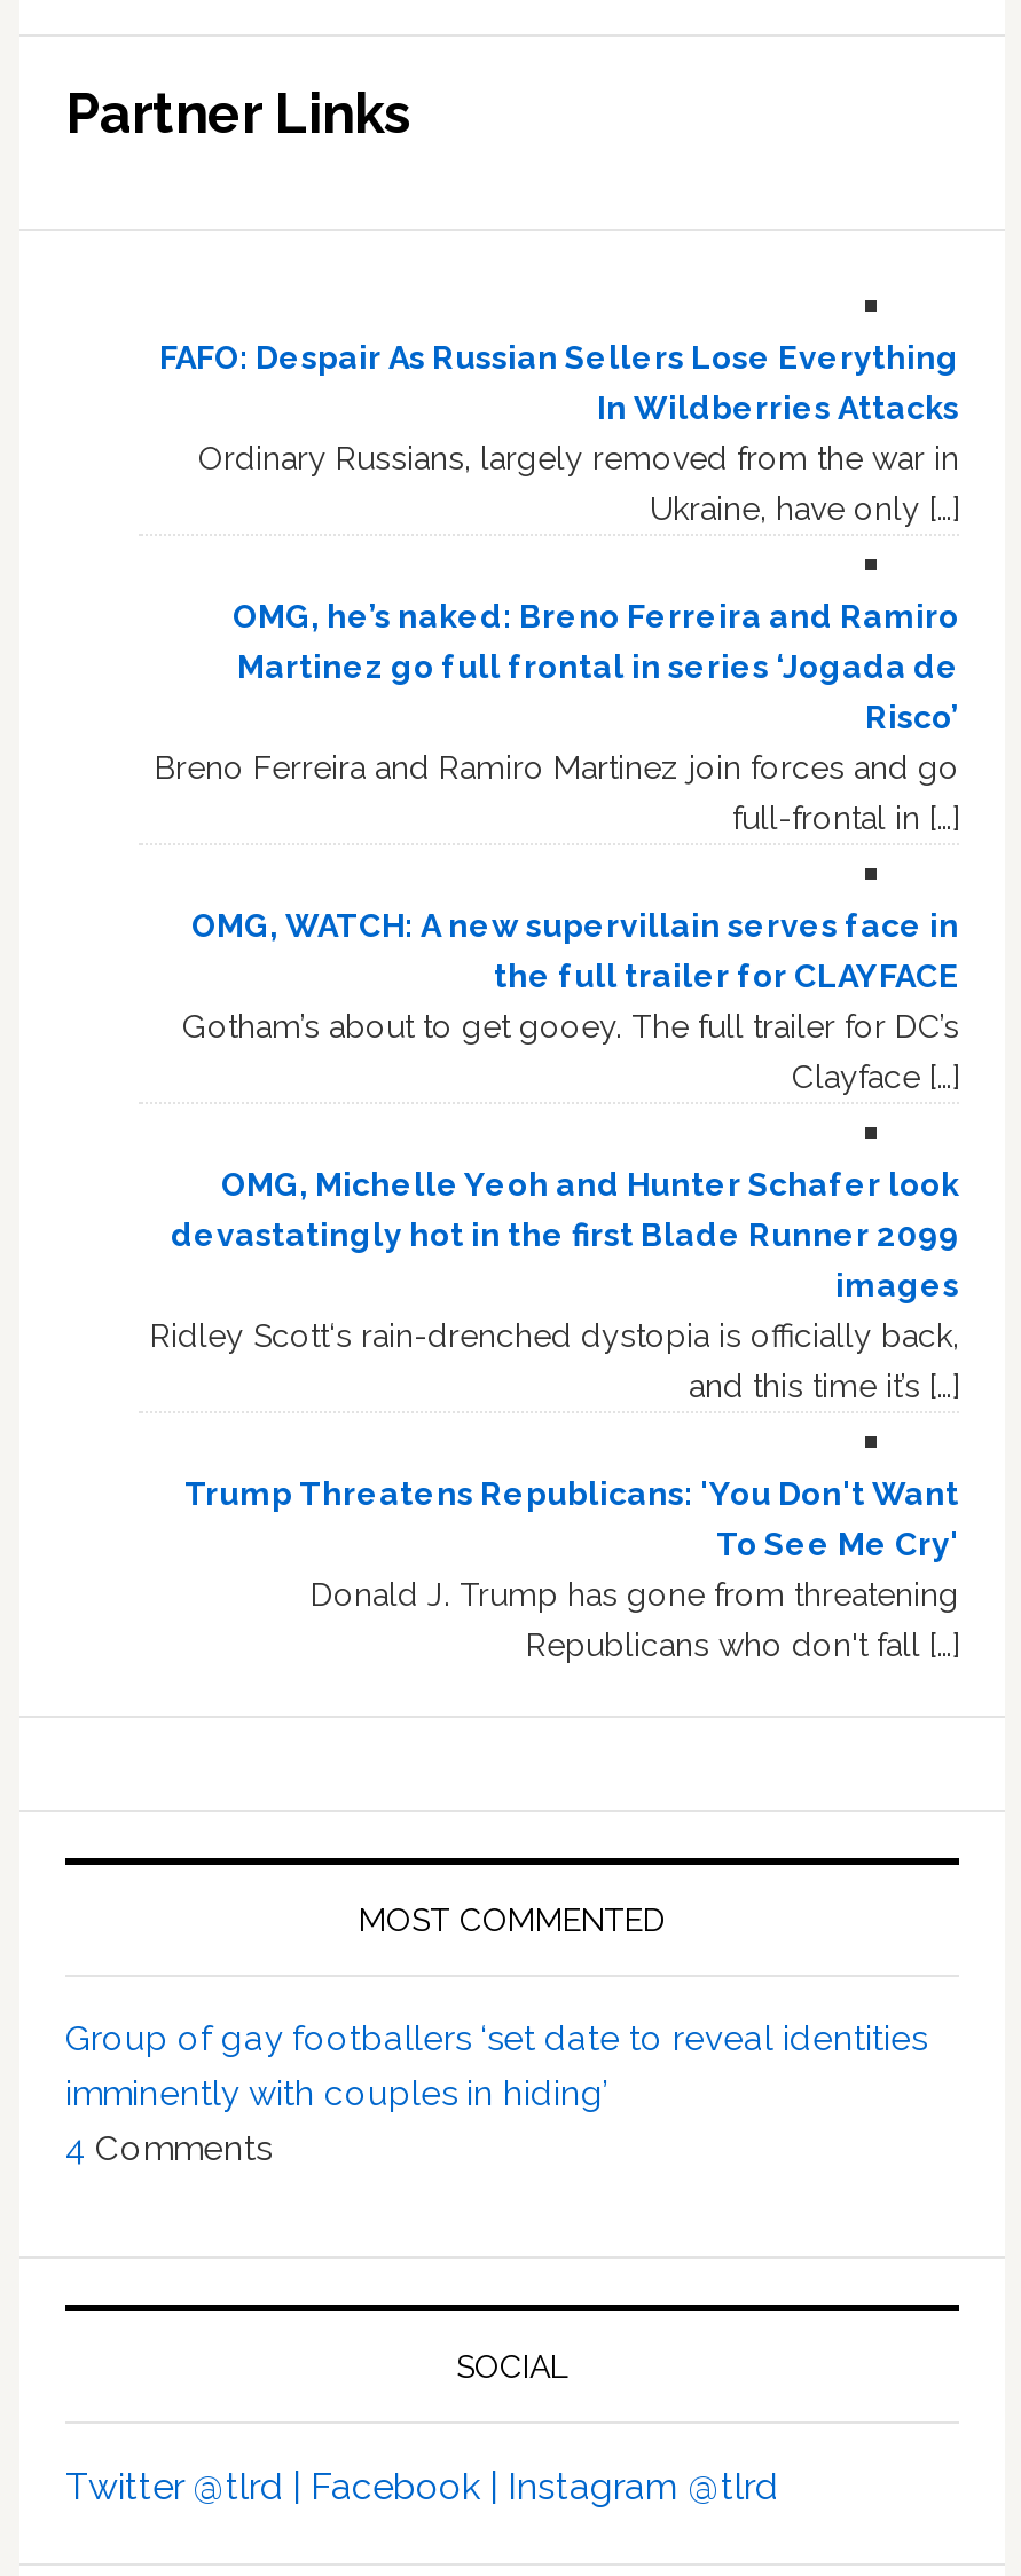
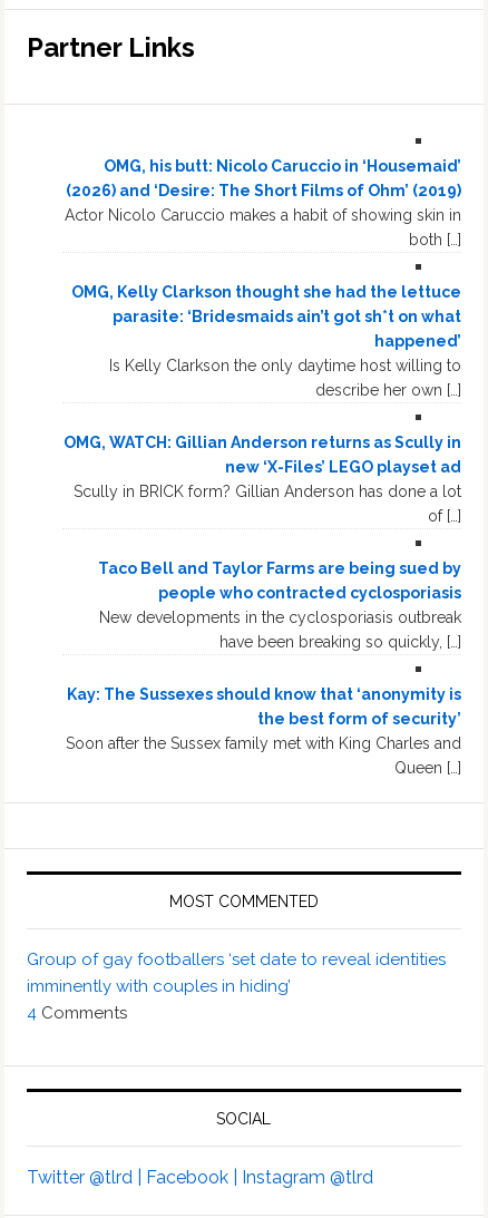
[159,339,959,526] FAFO: Despair As Russian Sellers Lose Everything | In Wildberries Attacks | Ordinary Russians, largely removed from the war in | Ukraine, have only […] -> [65,157,461,248] OMG, his butt: Nicolo Caruccio in ‘Housemaid’ | (2026) and ‘Desire: The Short Films of Ohm’ (2019) | Actor Nicolo Caruccio makes a habit of showing skin in | both […]
[155,597,959,836] OMG, he’s naked: Breno Ferreira and Ramiro | Martinez go full frontal in series ‘Jogada de | Risco’ | Breno Ferreira and Ramiro Martinez join forces and go | full-frontal in […] -> [71,283,461,399] OMG, Kelly Clarkson thought she had the lettuce | parasite: ‘Bridesmaids ain’t got sh*t on what | happened’ | Is Kelly Clarkson the only daytime host willing to | describe her own […]
[182,907,959,1095] OMG, WATCH: A new supervillain serves face in | the full trailer for CLAYFACE | Gotham’s about to get gooey. The full trailer for DC’s | Clayface […] -> [64,433,461,525] OMG, WATCH: Gillian Anderson returns as Scully in | new ‘X-Files’ LEGO playset ad | Scully in BRICK form? Gillian Anderson has done a lot | of […]
[150,1166,959,1404] OMG, Michelle Yeoh and Hunter Schafer look | devastatingly hot in the first Blade Runner 2099 | images | Ridley Scott‘s rain-drenched dystopia is officially back, | and this time it’s […] -> [98,559,461,651] Taco Bell and Taylor Farms are being sued by | people who contracted cyclosporiasis | New developments in the cyclosporiasis outbreak | have been breaking so quickly, […]
[184,1475,959,1663] Trump Threatens Republicans: 'You Don't Want | To See Me Cry' | Donald J. Trump has gone from threatening | Republicans who don't fall […] -> [66,685,461,776] Kay: The Sussexes should know that ‘anonymity is | the best form of security’ | Soon after the Sussex family met with King Charles and | Queen […]

